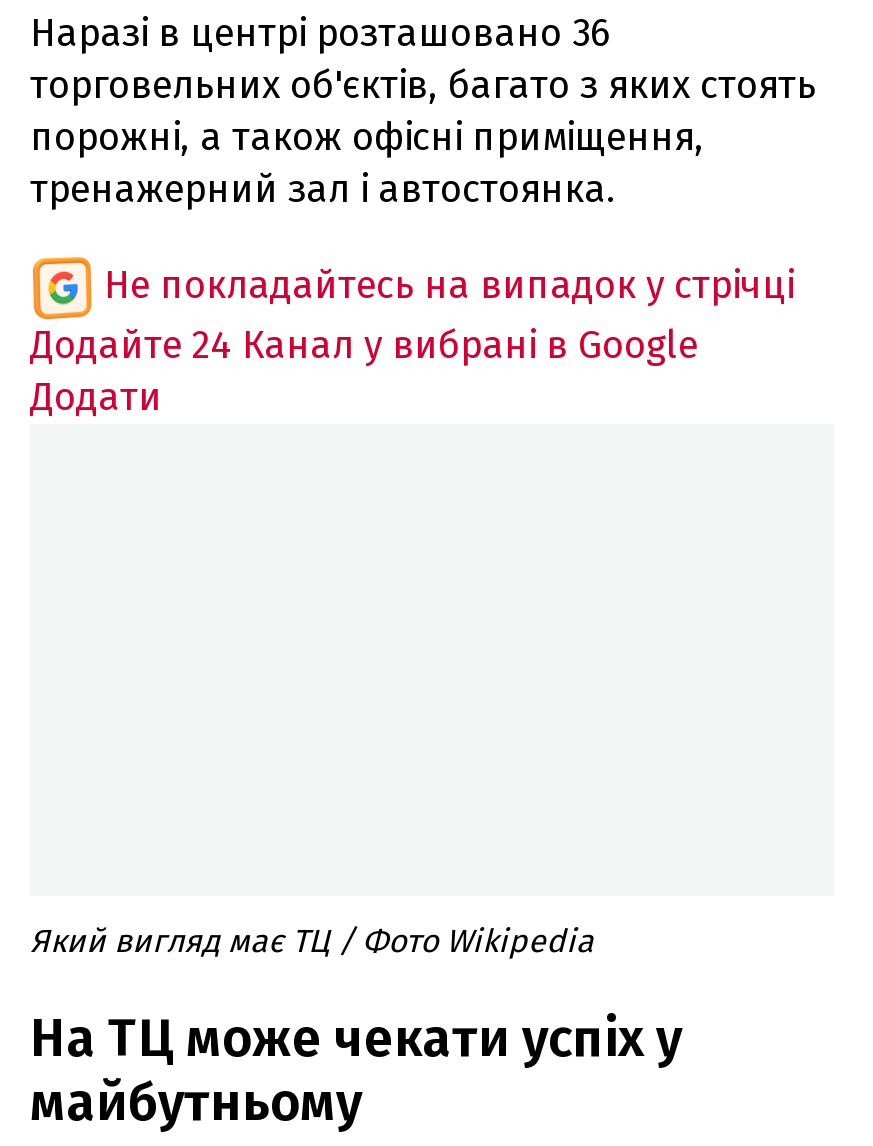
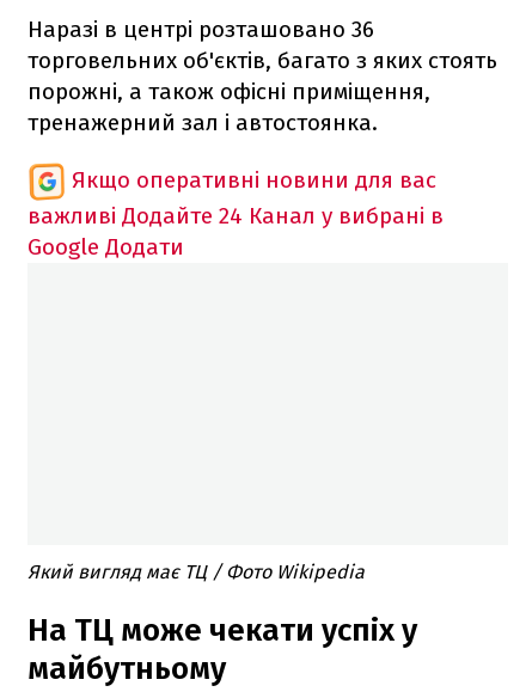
[30,261,794,419] Не покладайтесь на випадок у стрічці | Додайте 24 Канал у вибрані в Google | Додати -> [27,166,444,260] Якщо оперативні новини для вас | важливі Додайте 24 Канал у вибрані в | Google Додати

